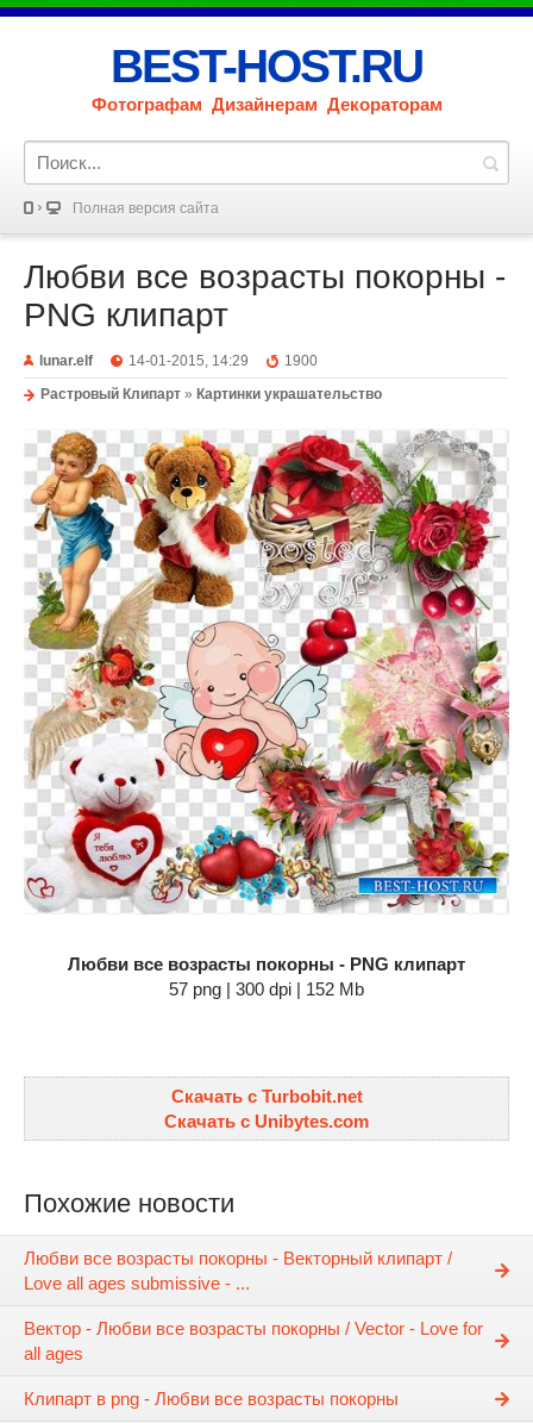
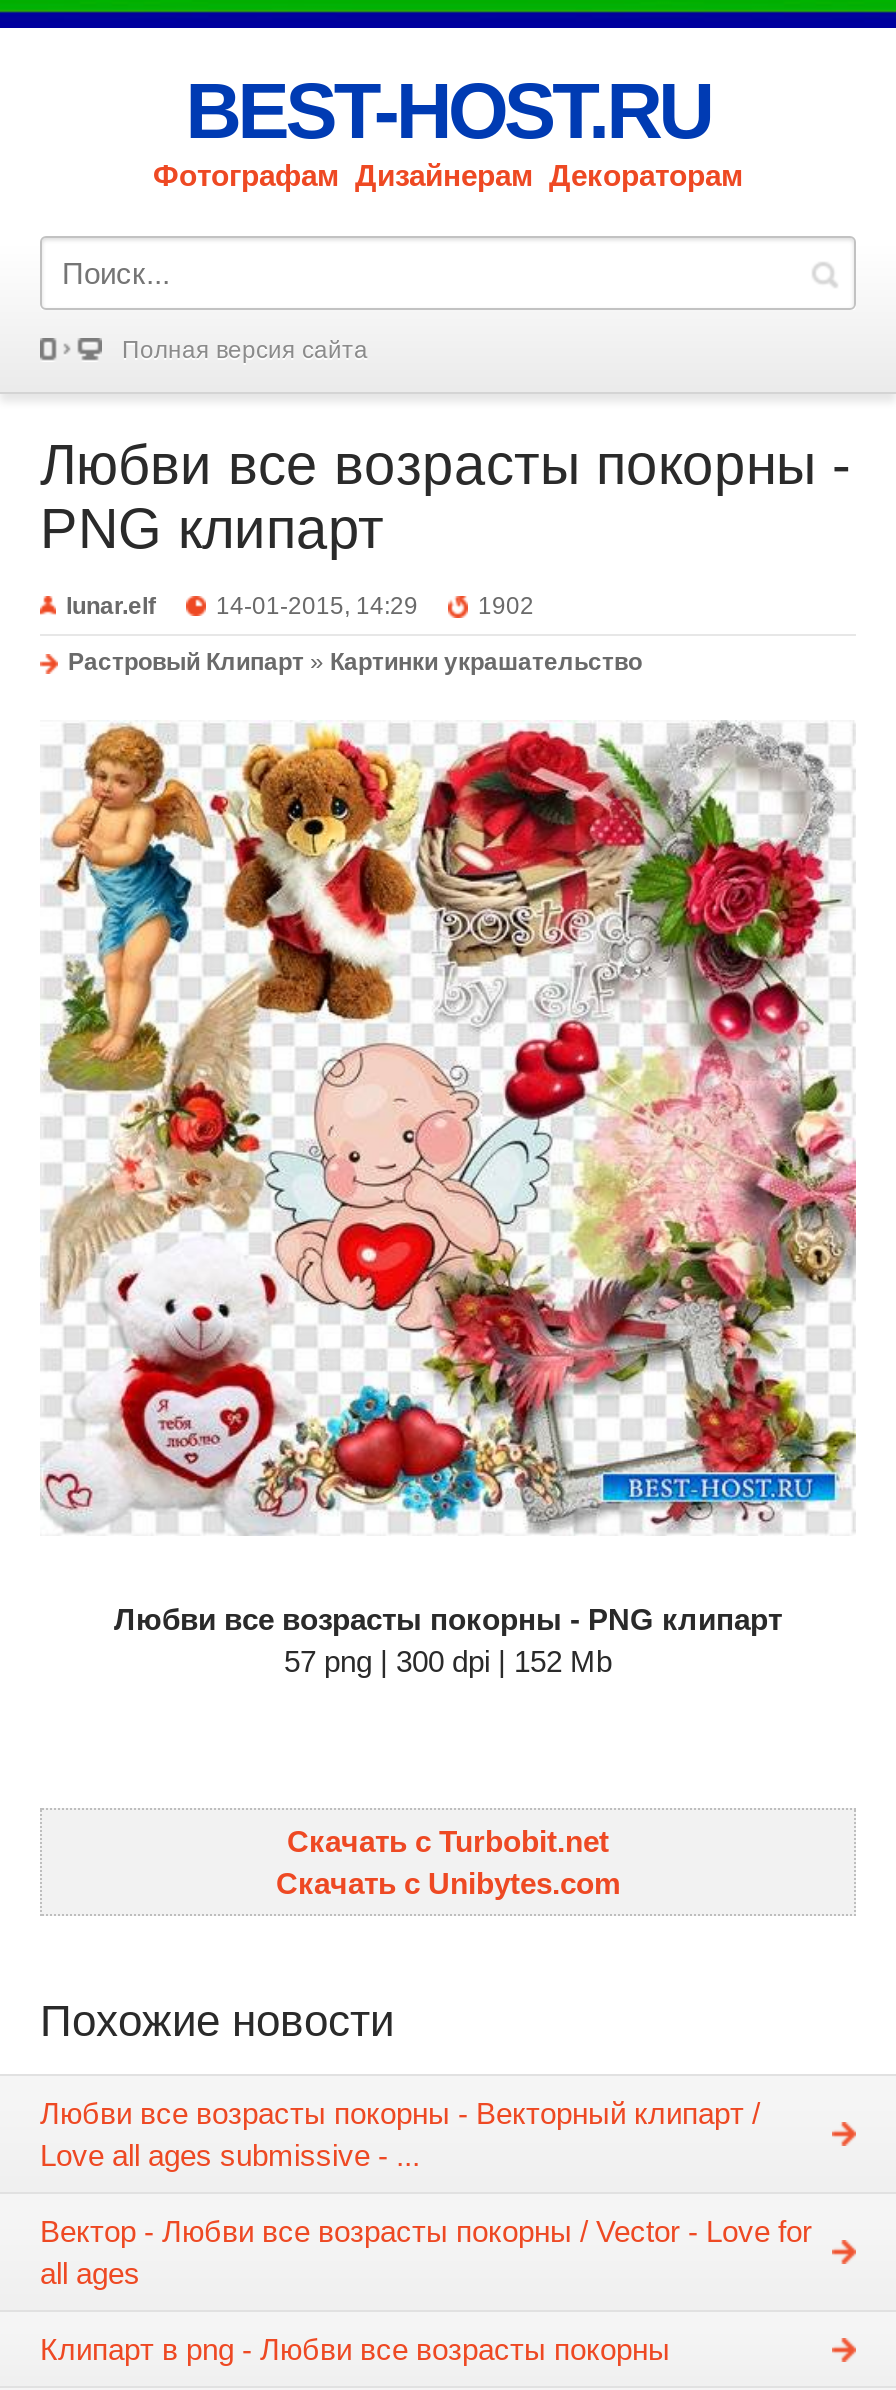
[284,352,318,369] 1900 -> [478,592,534,620] 1902

